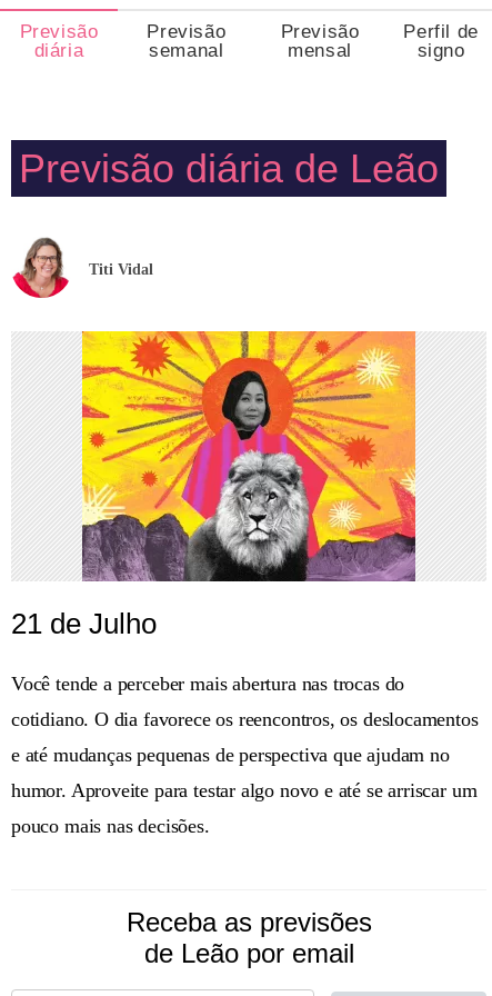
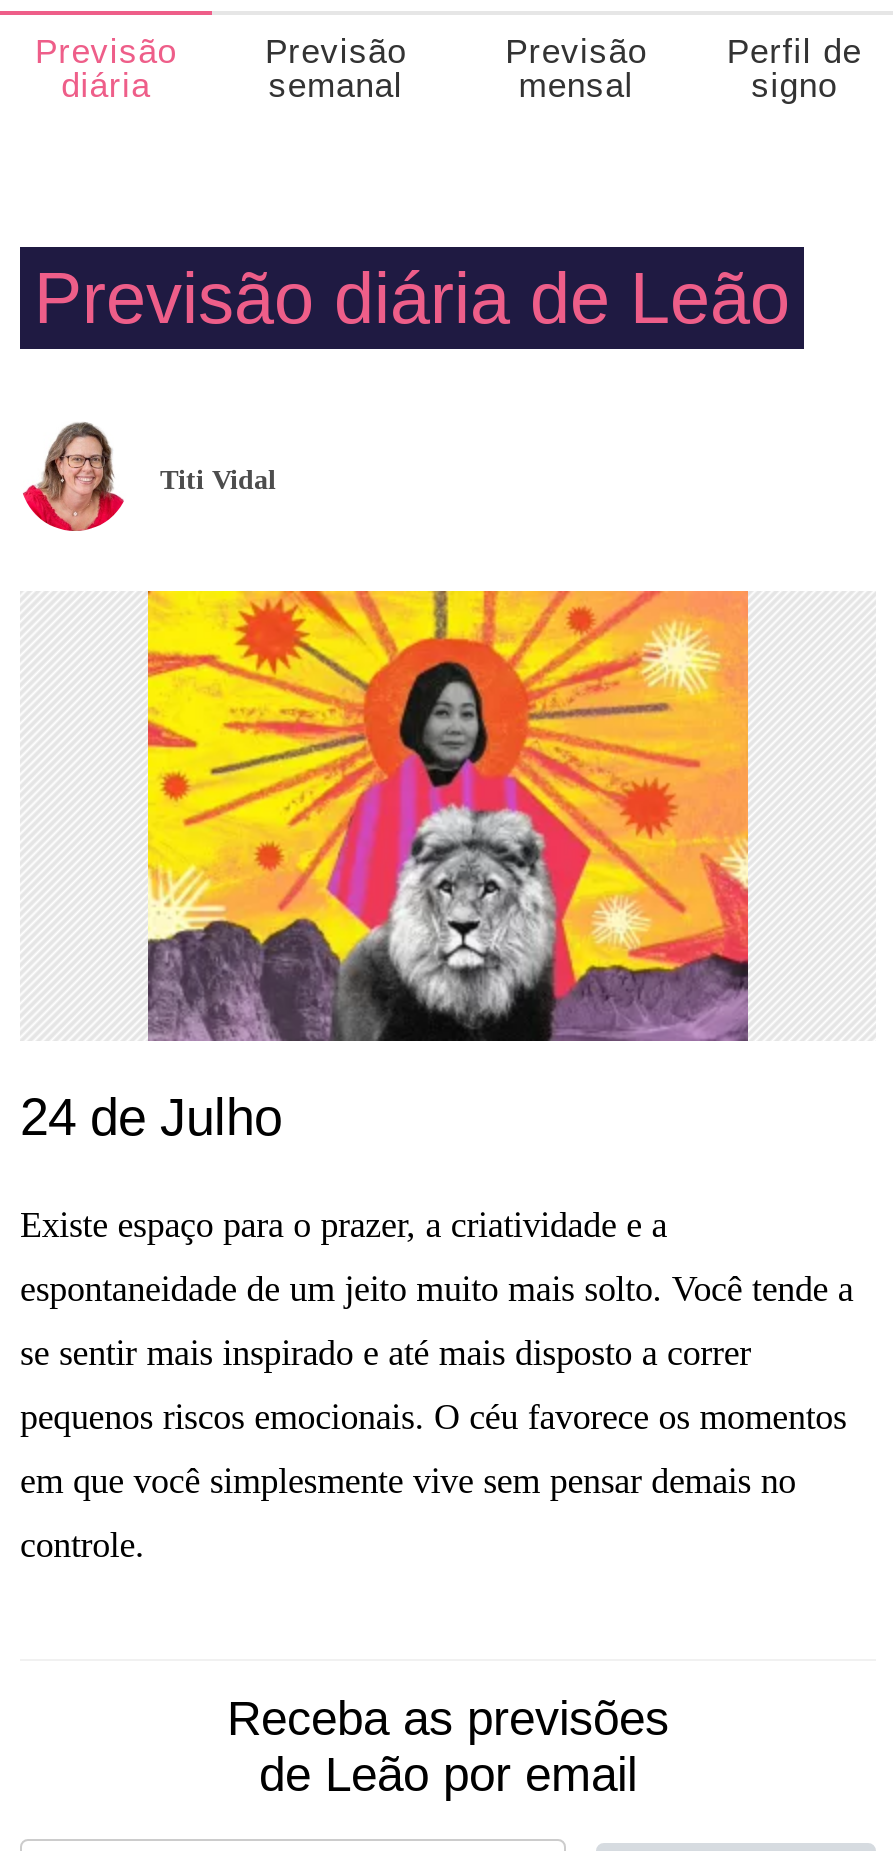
[11,607,478,837] 21 de Julho | Você tende a perceber mais abertura nas trocas do | cotidiano. O dia favorece os reencontros, os deslocamentos | e até mudanças pequenas de perspectiva que ajudam no | humor. Aproveite para testar algo novo e até se arriscar um | pouco mais nas decisões. -> [20,1087,854,1565] 24 de Julho | Existe espaço para o prazer, a criatividade e a | espontaneidade de um jeito muito mais solto. Você tende a | se sentir mais inspirado e até mais disposto a correr | pequenos riscos emocionais. O céu favorece os momentos | em que você simplesmente vive sem pensar demais no | controle.

